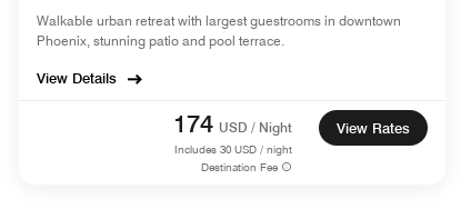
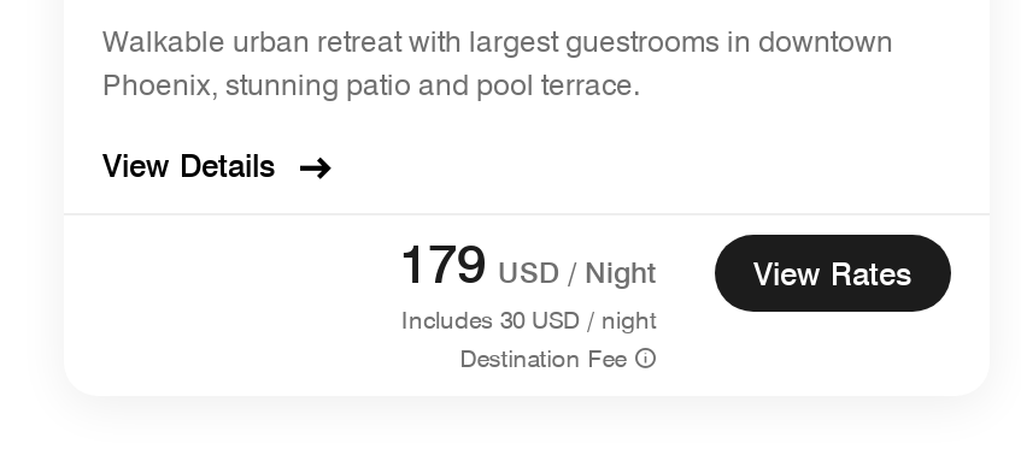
[173,109,292,138] 174 USD / Night -> [399,232,657,295] 179 USD / Night

